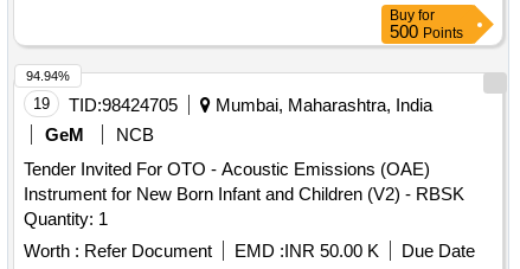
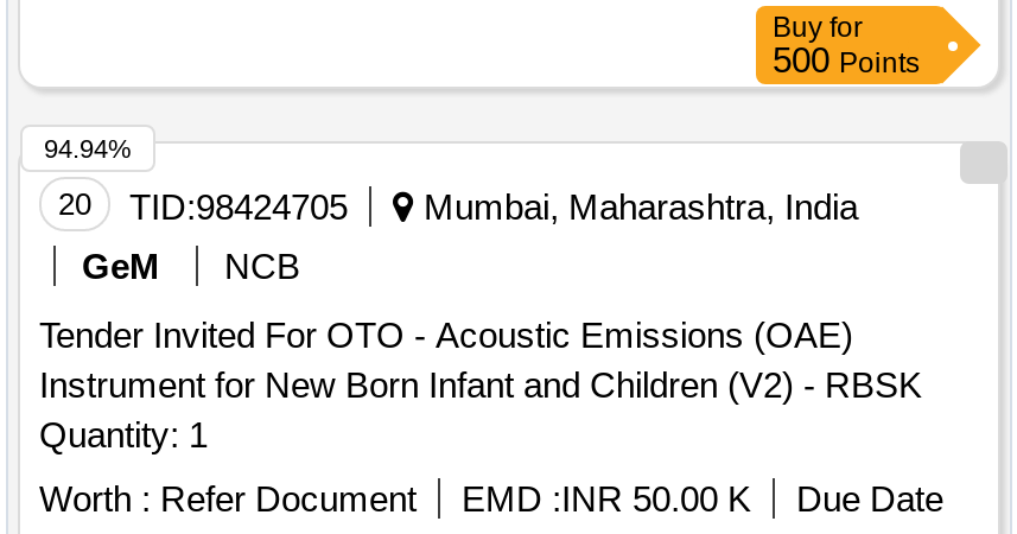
[33,95,432,115] 19 TID:98424705 Mumbai, Maharashtra, India -> [58,187,858,227] 20 TID:98424705 Mumbai, Maharashtra, India

